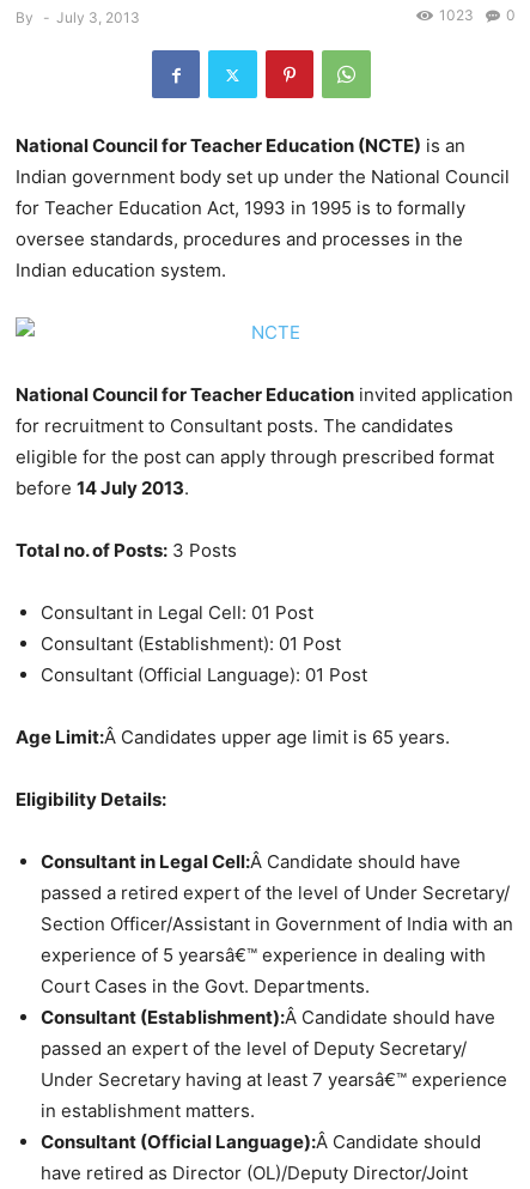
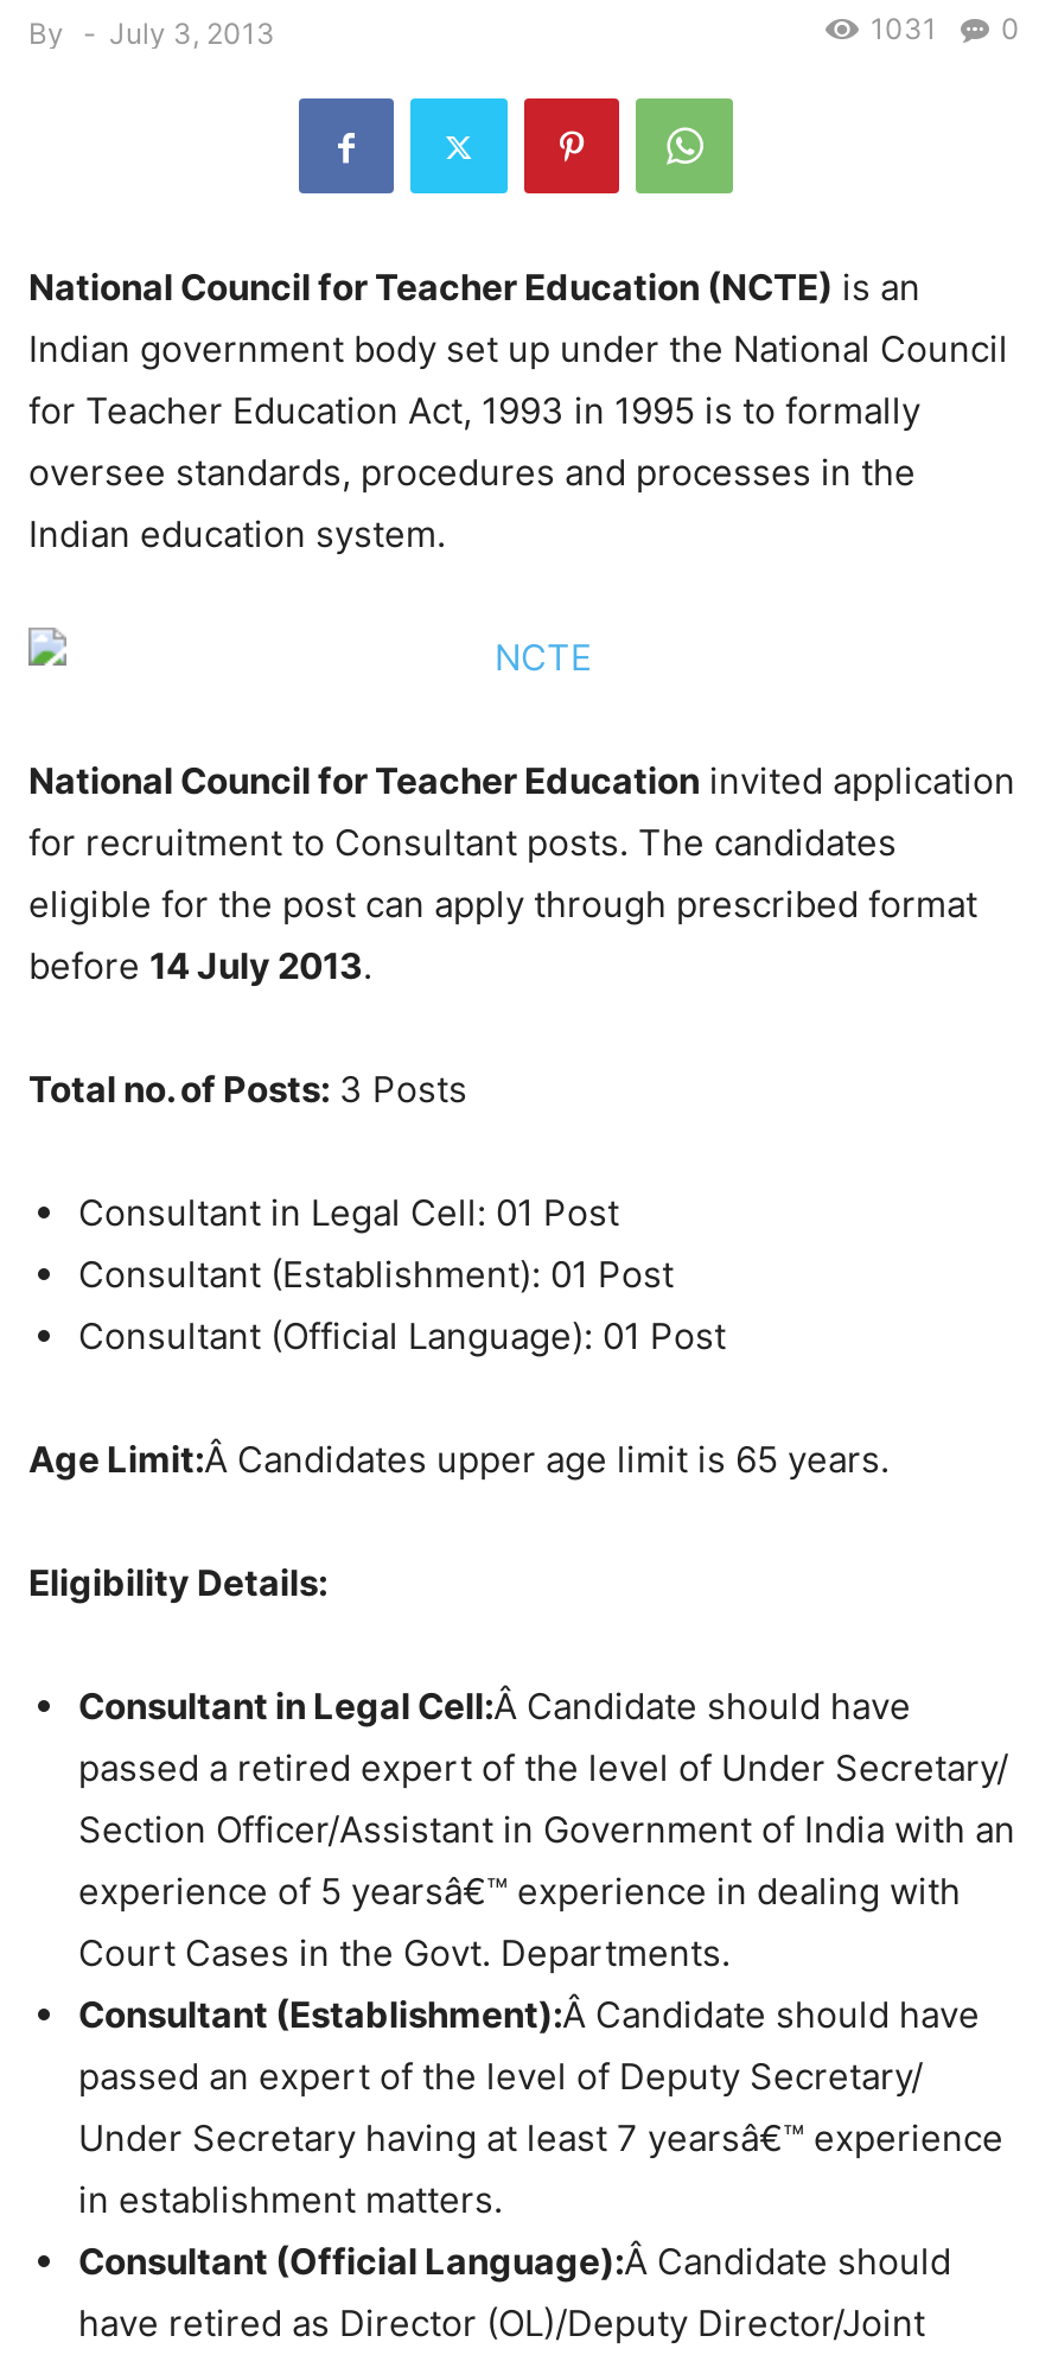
[439,6,516,24] 1023 0 -> [871,11,1020,46] 1031 0

